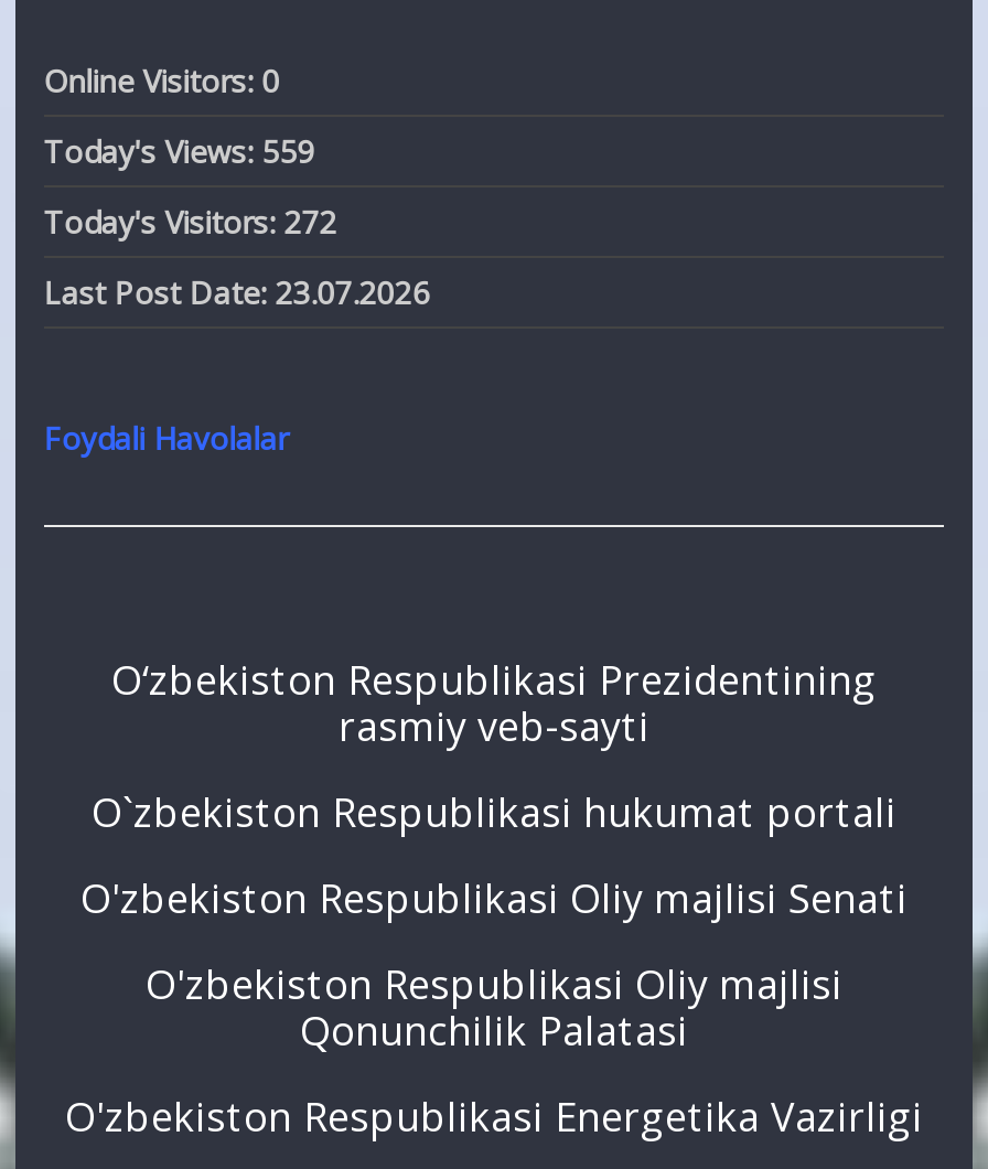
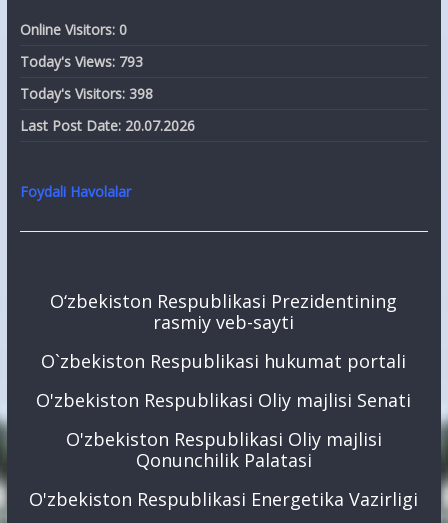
[44,130,315,172] Today's Views: 559 -> [20,52,143,71] Today's Views: 793
[44,201,337,243] Today's Visitors: 272 -> [20,84,153,103] Today's Visitors: 398
[44,271,430,313] Last Post Date: 23.07.2026 -> [20,116,195,135] Last Post Date: 20.07.2026

